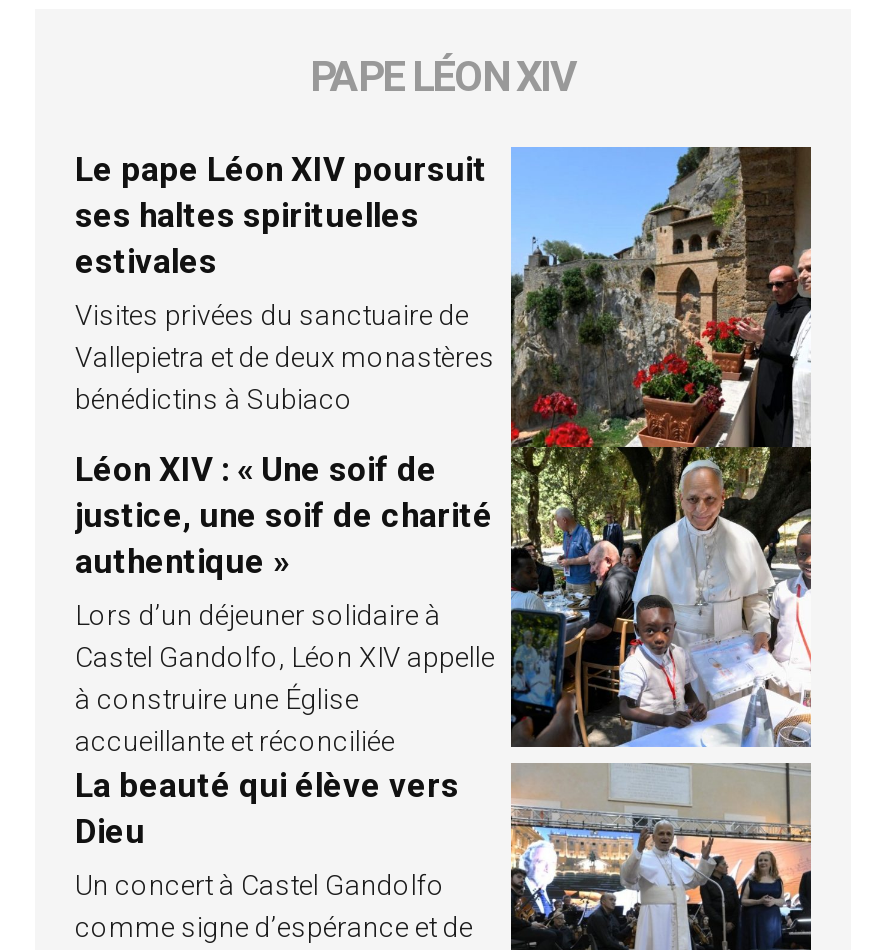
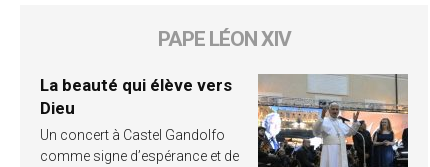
[75,146,813,757] [image] | Le pape Léon XIV poursuit | ses haltes spirituelles | estivales | Visites privées du sanctuaire de | Vallepietra et de deux monastères | bénédictins à Subiaco | Léon XIV : « Une soif de | justice, une soif de charité | authentique » | Lors d’un déjeuner solidaire à | Castel Gandolfo, Léon XIV appelle | à construire une Église | accueillante et réconciliée -> none

